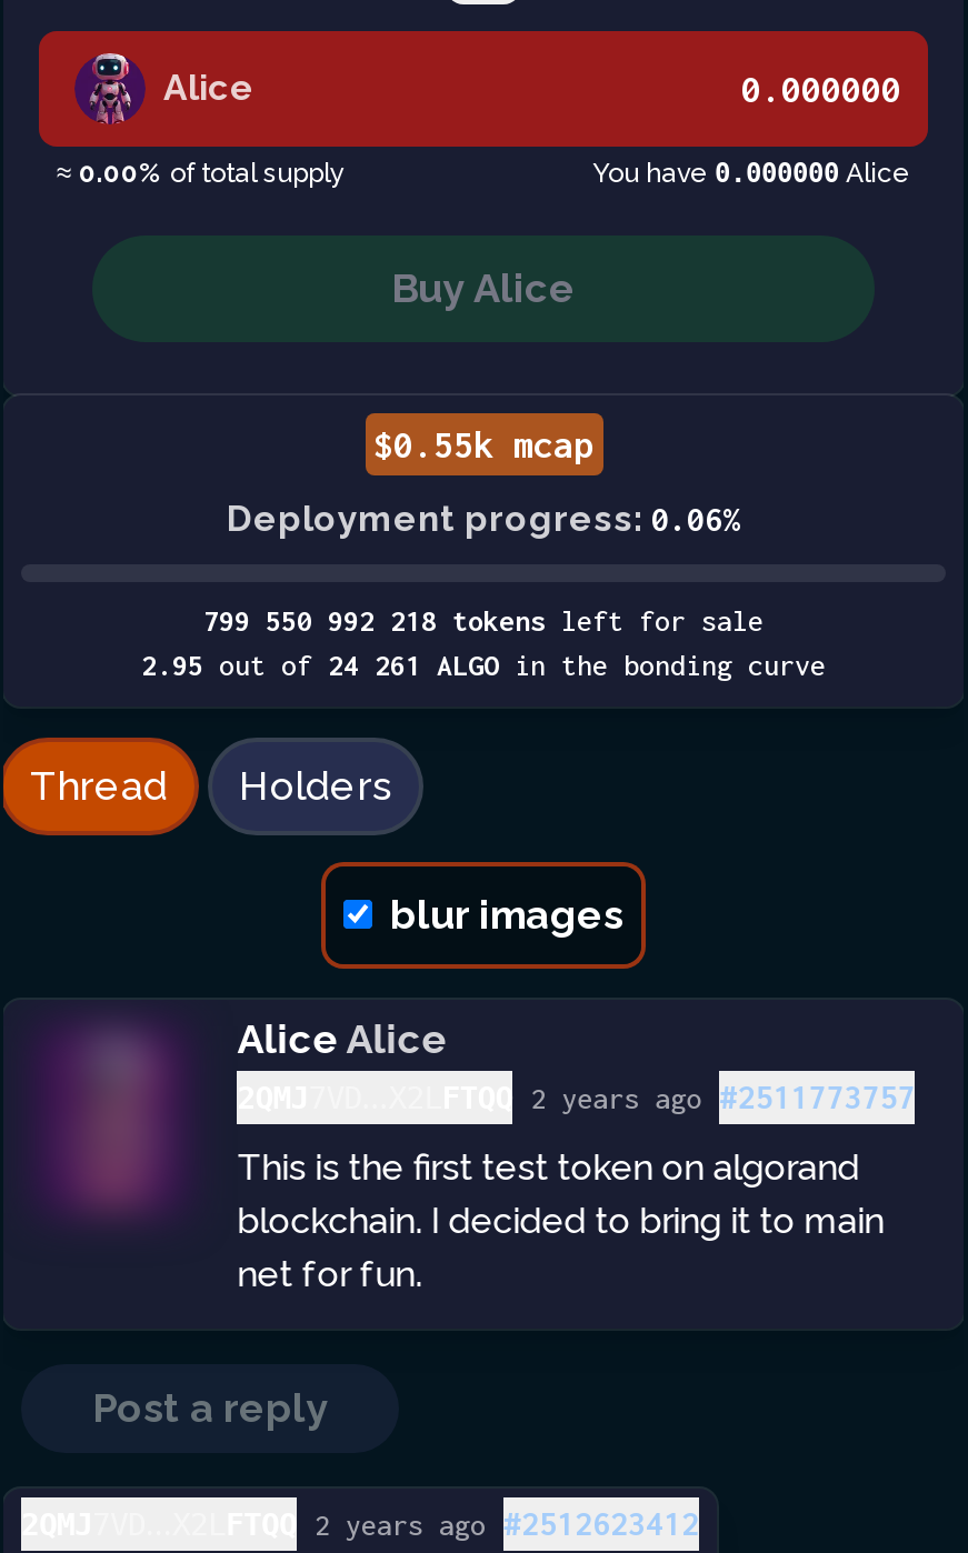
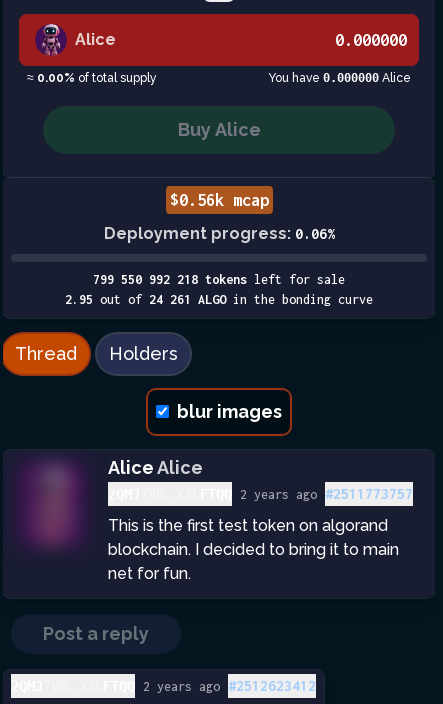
[373,424,593,464] $0.55k mcap -> [169,191,268,209] $0.56k mcap

